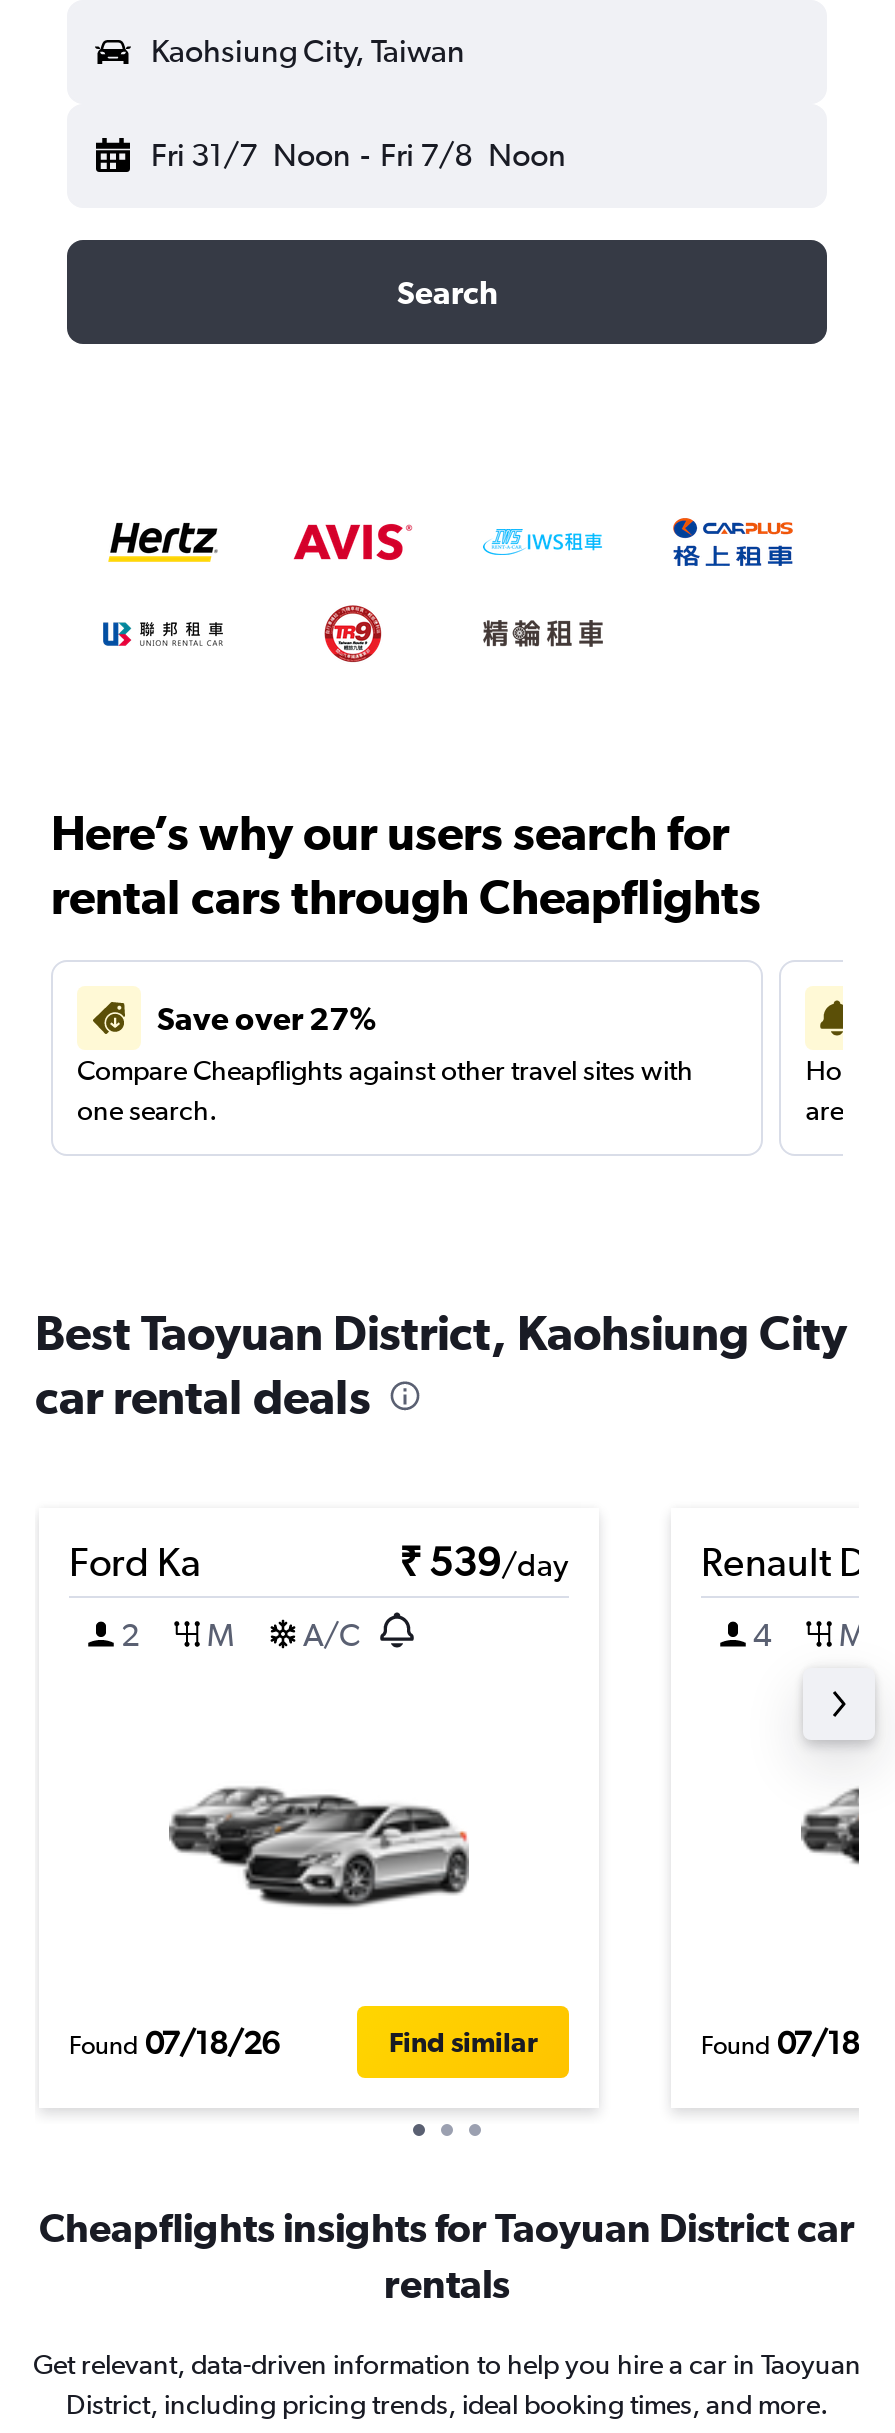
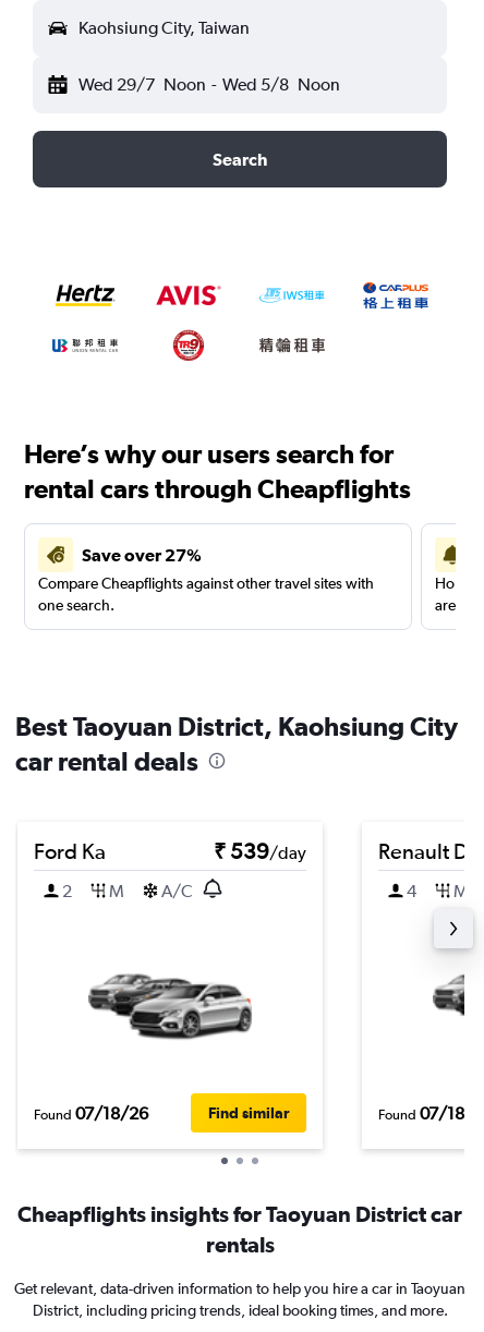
[151,136,566,174] Fri 31/7 Noon - Fri 7/8 Noon -> [78,74,340,95] Wed 29/7 Noon - Wed 5/8 Noon

